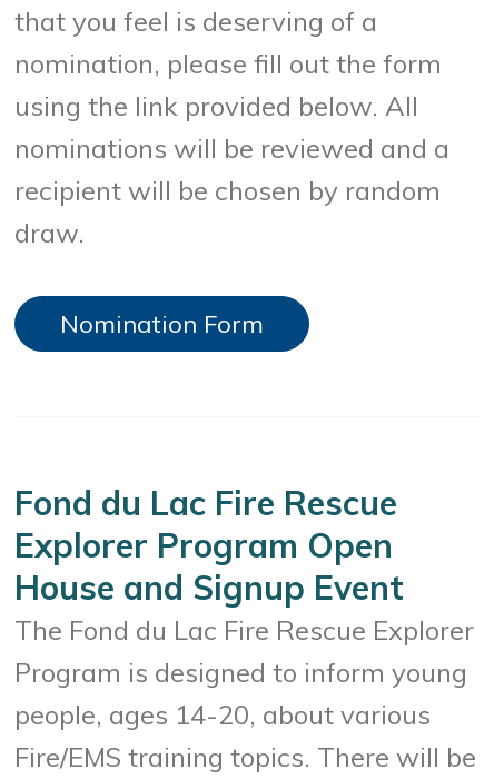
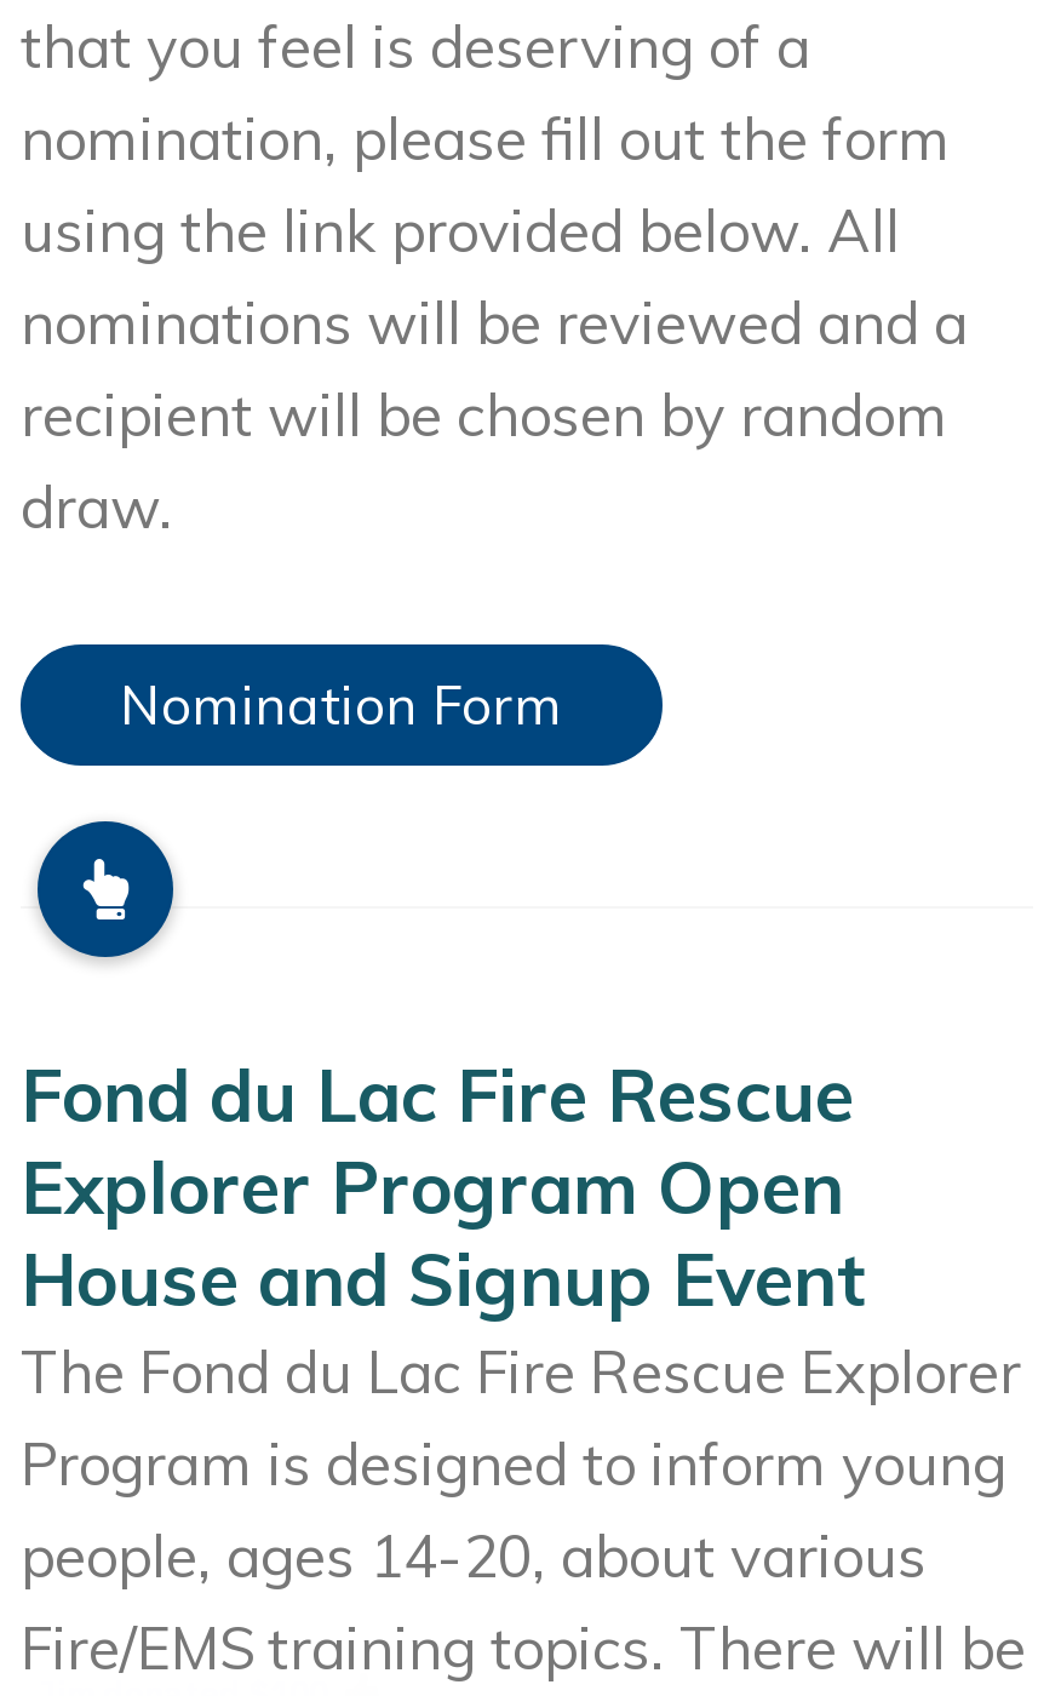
none -> [33,819,178,962] [image]

